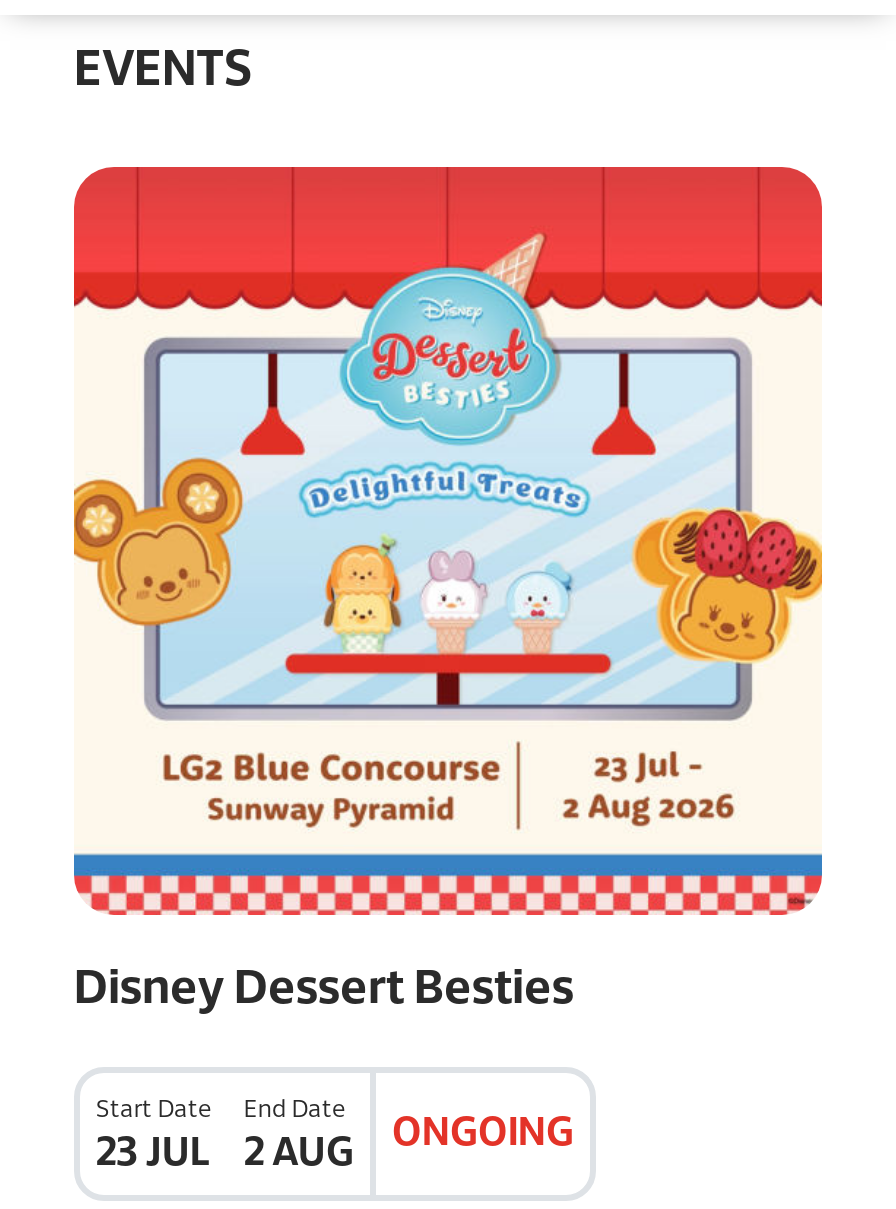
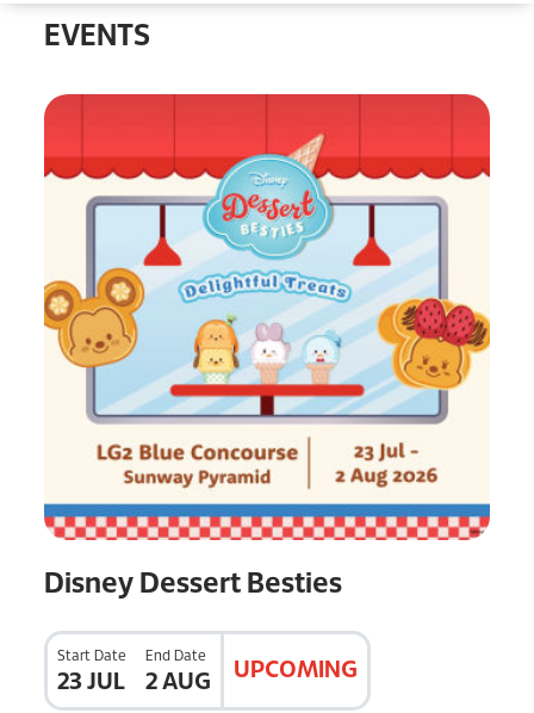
[392,1114,574,1152] ONGOING -> [234,659,358,681] UPCOMING

